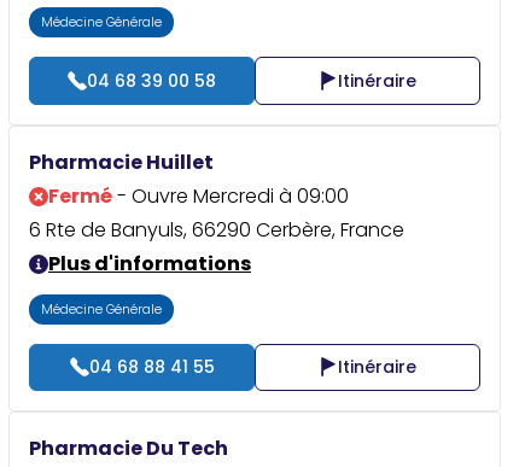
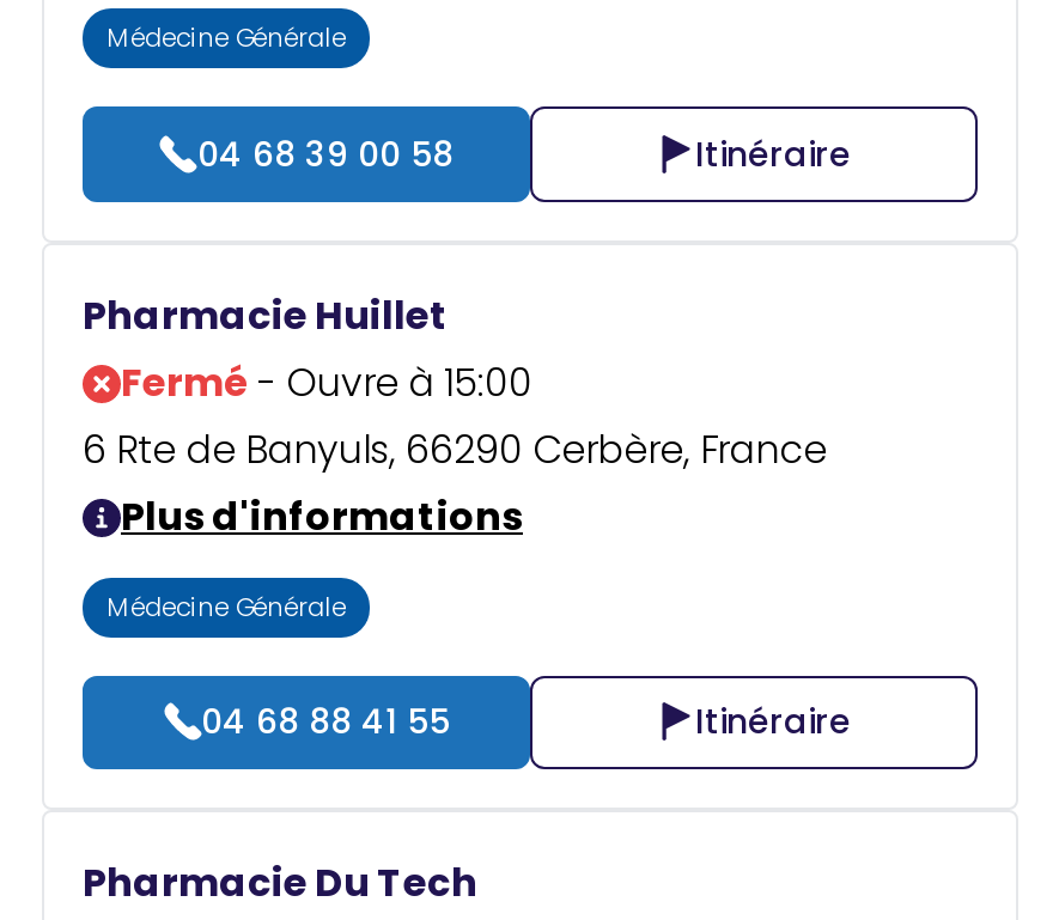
[48,182,349,209] Fermé - Ouvre Mercredi à 09:00 -> [121,354,532,409] Fermé - Ouvre à 15:00

